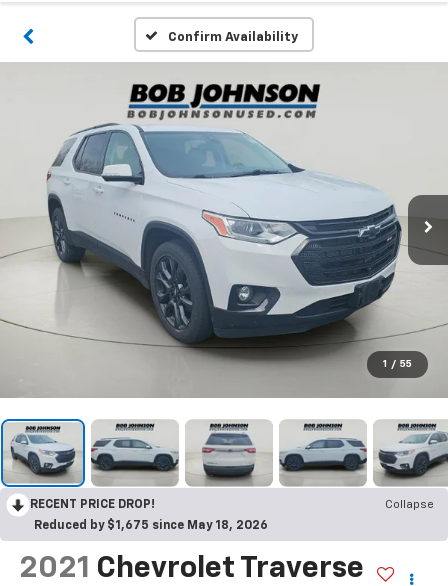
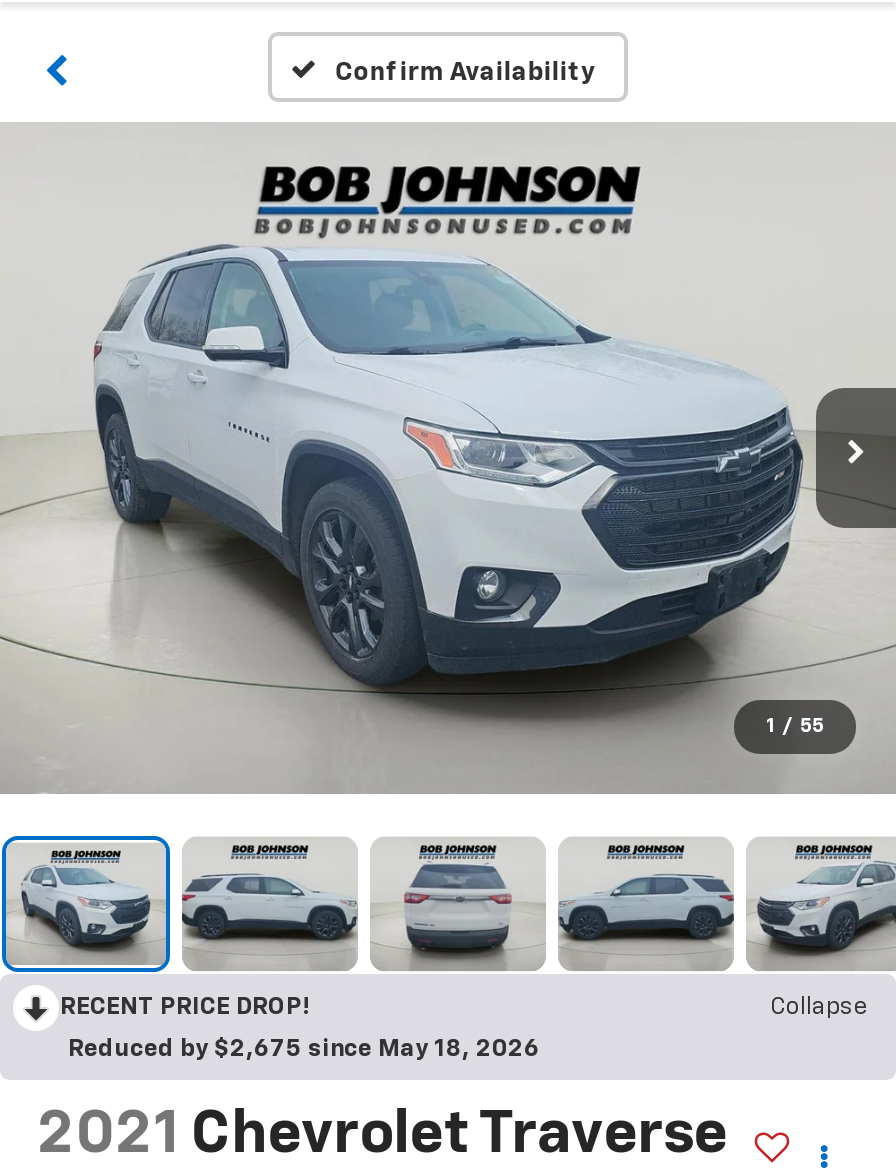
[34,520,268,532] Reduced by $1,675 since May 18, 2026 -> [68,1037,540,1061] Reduced by $2,675 since May 18, 2026

